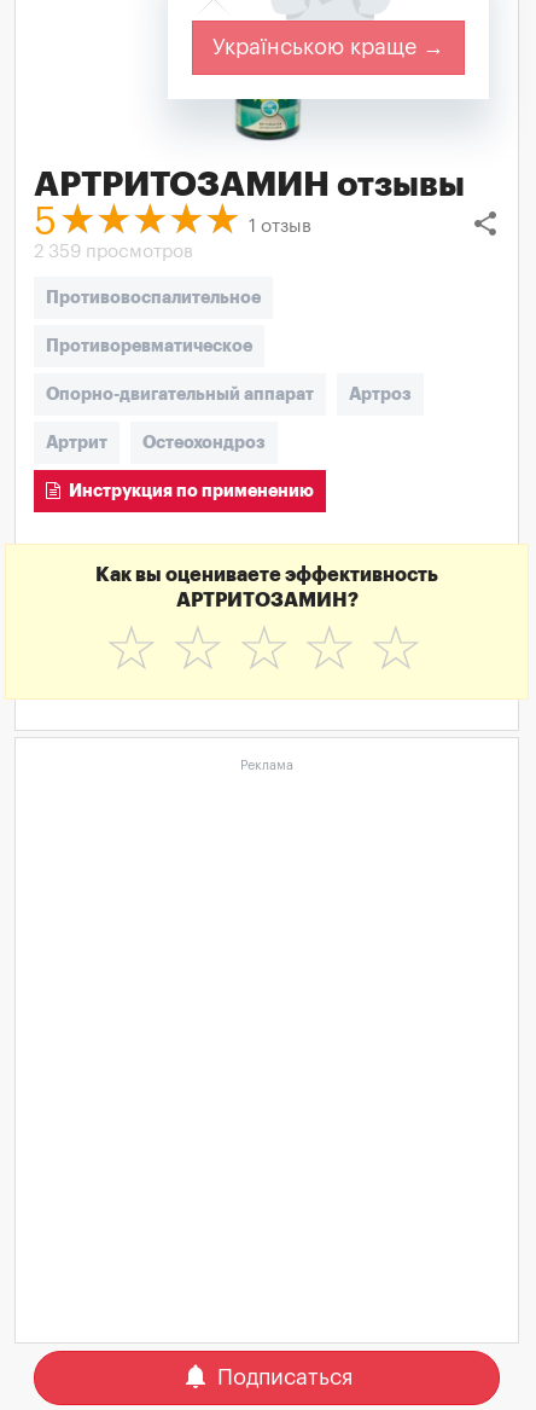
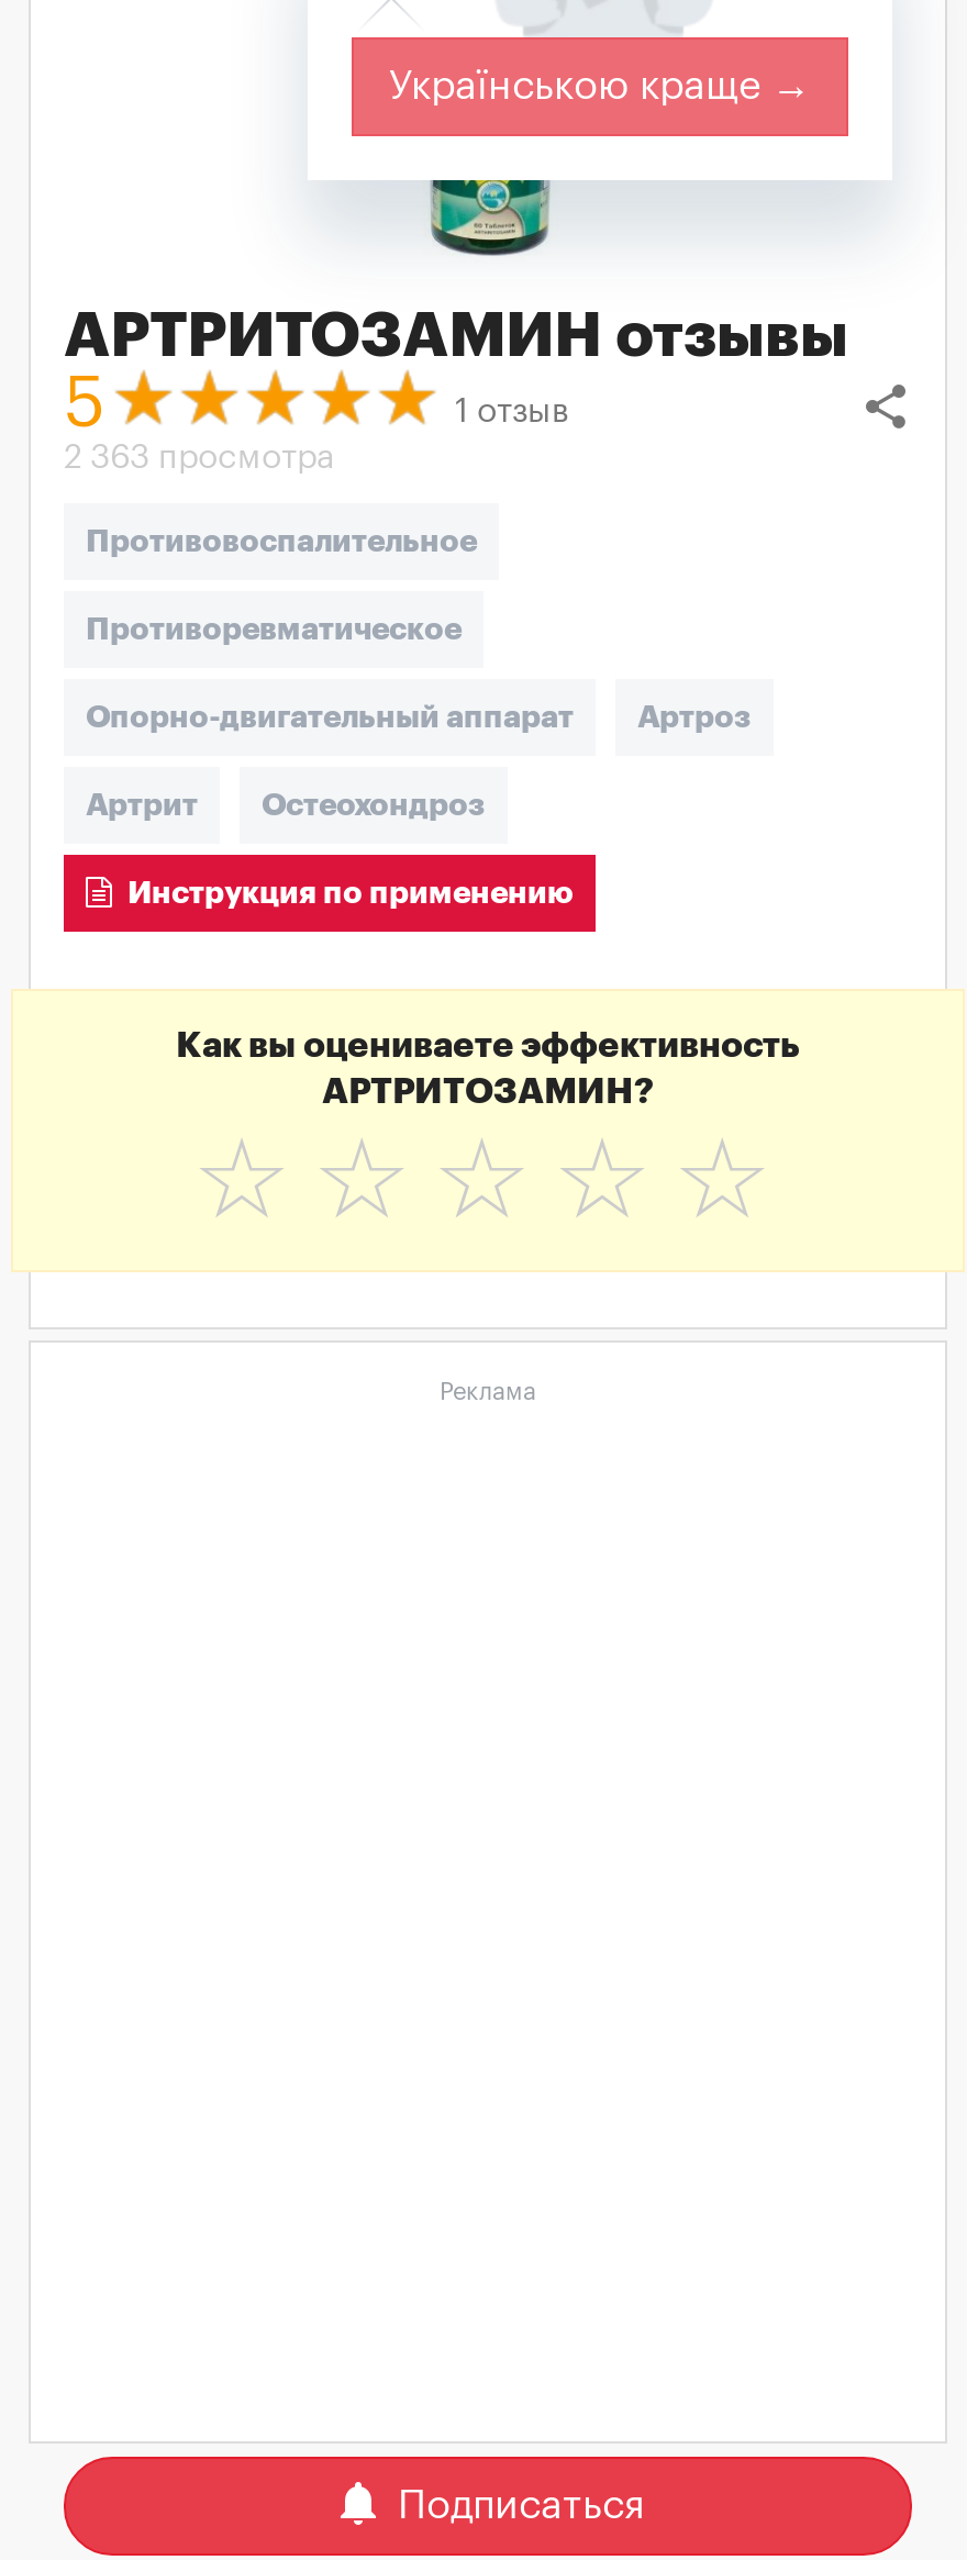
[34,243,193,261] 2 359 просмотров -> [64,442,334,475] 2 363 просмотра

